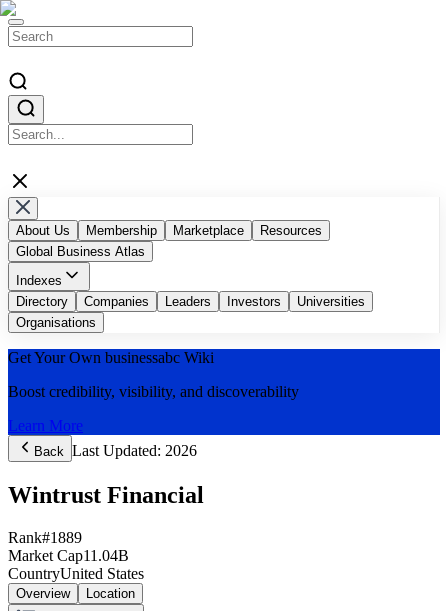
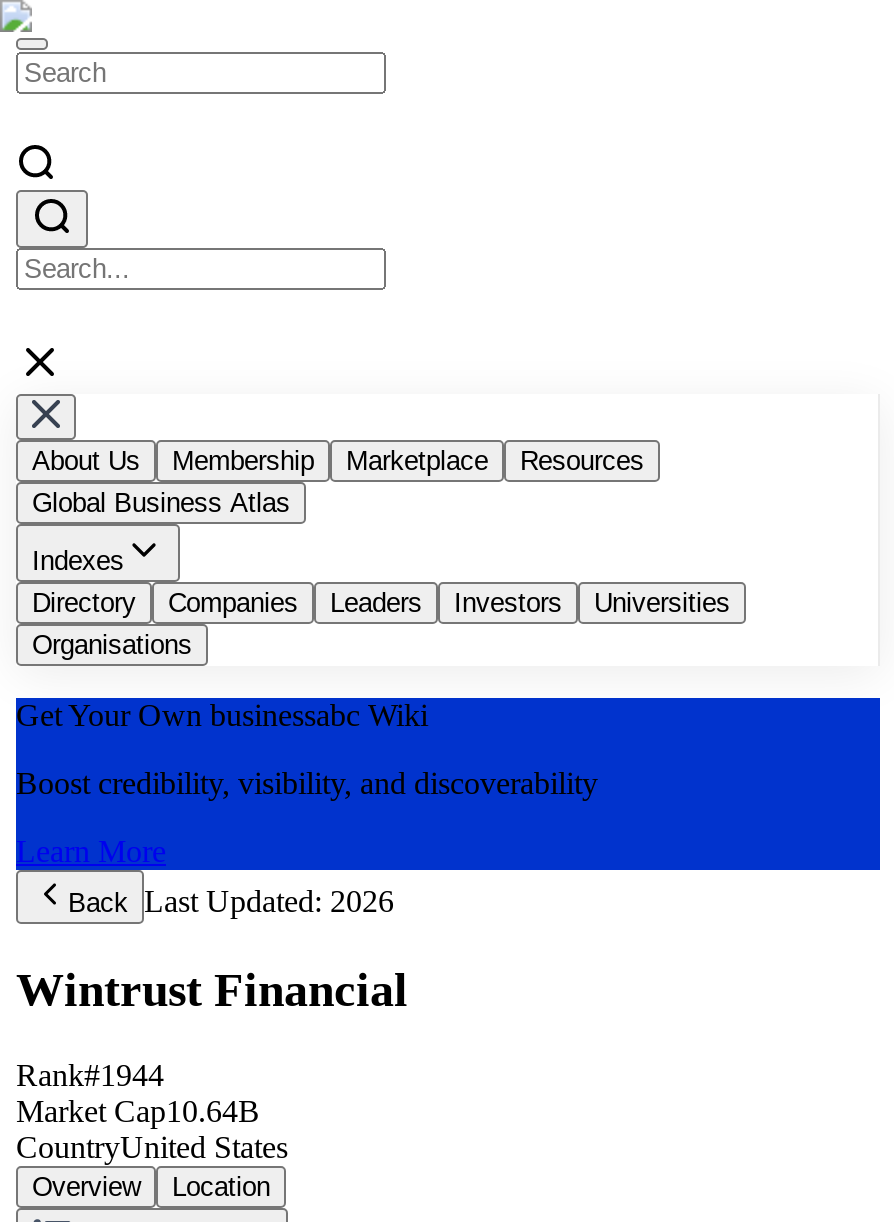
[8,529,82,546] Rank#1889 -> [16,1058,164,1092] Rank#1944
[8,547,129,564] Market Cap11.04B -> [16,1094,260,1128] Market Cap10.64B

